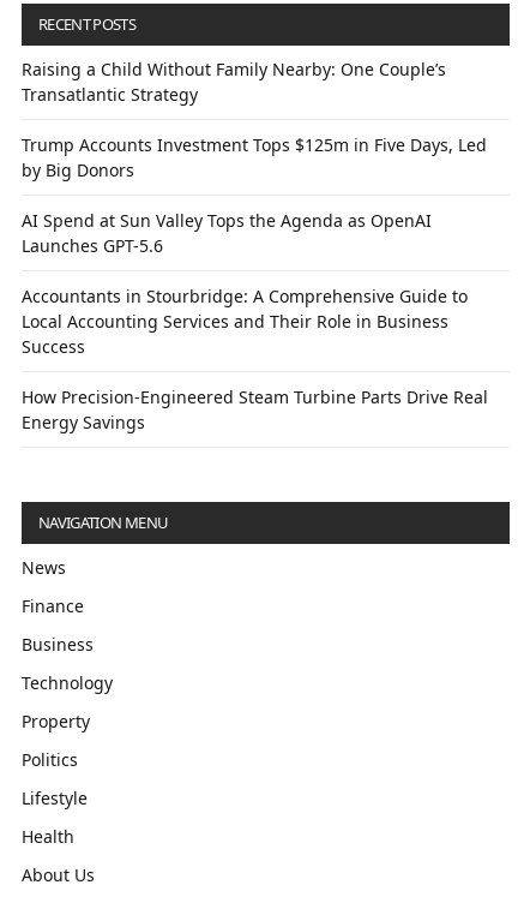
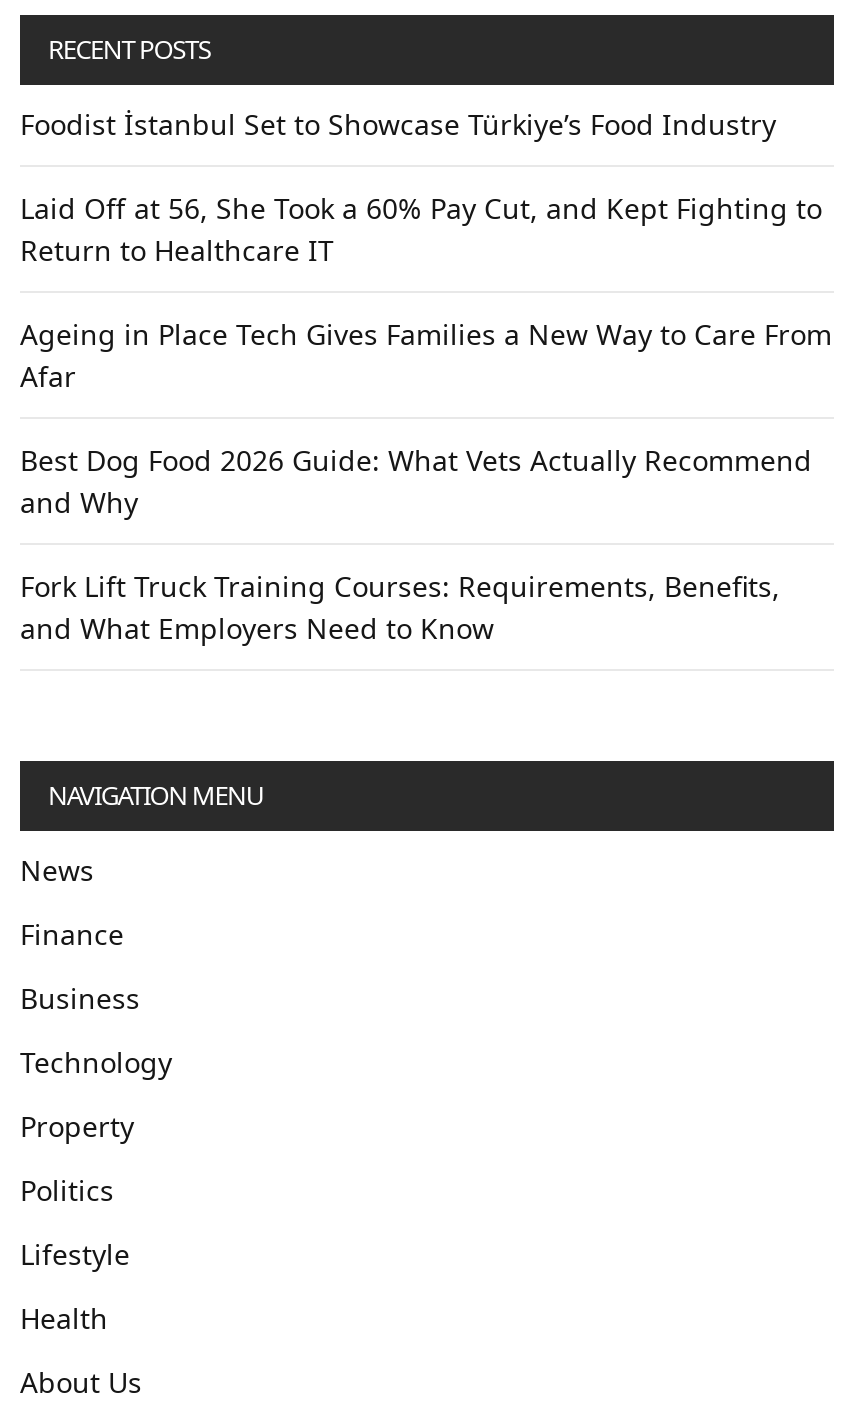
[22,58,446,106] Raising a Child Without Family Nearby: One Couple’s | Transatlantic Strategy -> [20,105,776,143] Foodist İstanbul Set to Showcase Türkiye’s Food Industry
[22,133,487,181] Trump Accounts Investment Tops $125m in Five Days, Led | by Big Donors -> [20,189,822,269] Laid Off at 56, She Took a 60% Pay Cut, and Kept Fighting to | Return to Healthcare IT
[22,209,432,257] AI Spend at Sun Valley Tops the Agenda as OpenAI | Launches GPT-5.6 -> [20,315,832,395] Ageing in Place Tech Gives Families a New Way to Care From | Afar
[22,284,468,358] Accountants in Stourbridge: A Comprehensive Guide to | Local Accounting Services and Their Role in Business | Success -> [20,441,812,521] Best Dog Food 2026 Guide: What Vets Actually Recommend | and Why
[22,385,488,433] How Precision-Engineered Steam Turbine Parts Drive Real | Energy Savings -> [20,567,780,647] Fork Lift Truck Training Courses: Requirements, Benefits, | and What Employers Need to Know

